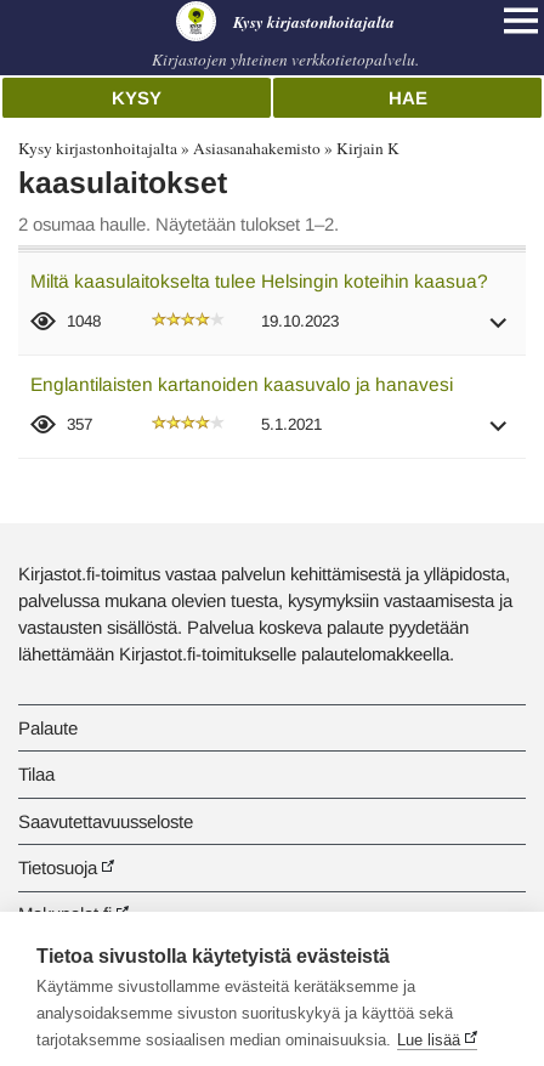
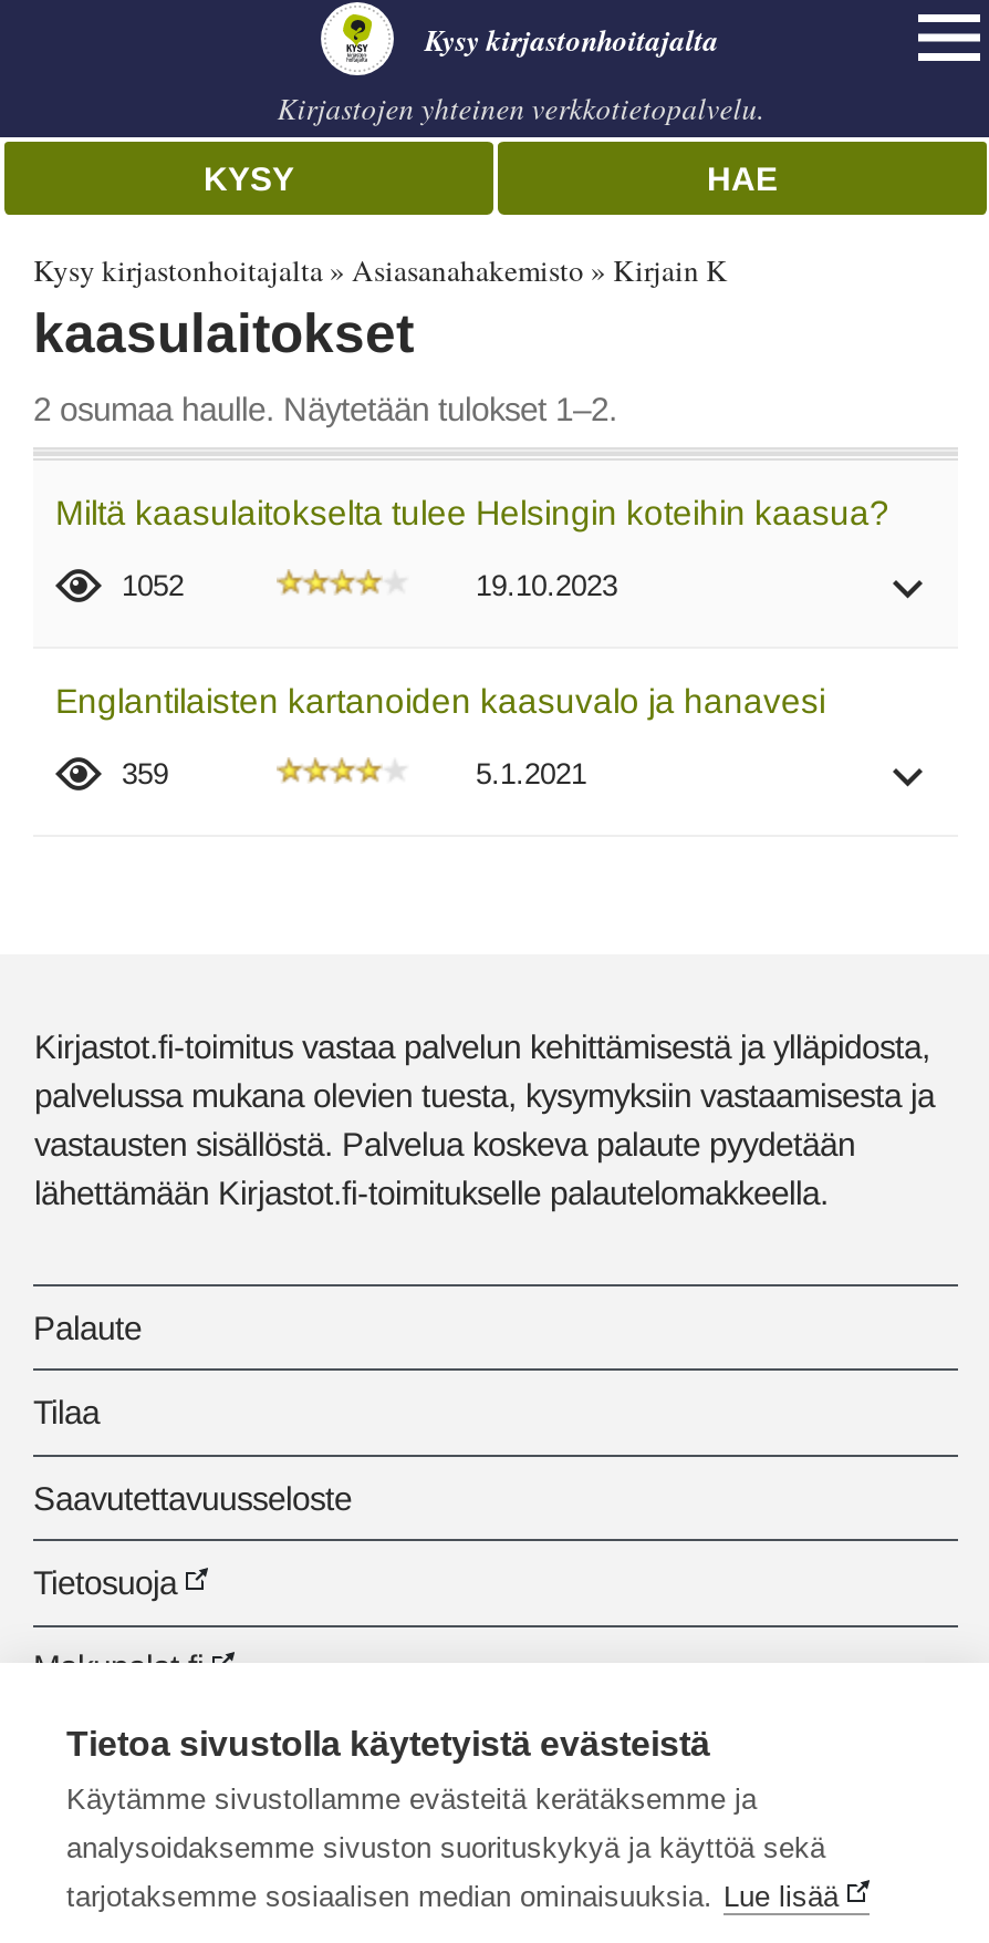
[67,311,101,330] 1048 -> [122,568,184,601] 1052
[67,415,92,433] 357 -> [122,756,168,789] 359

